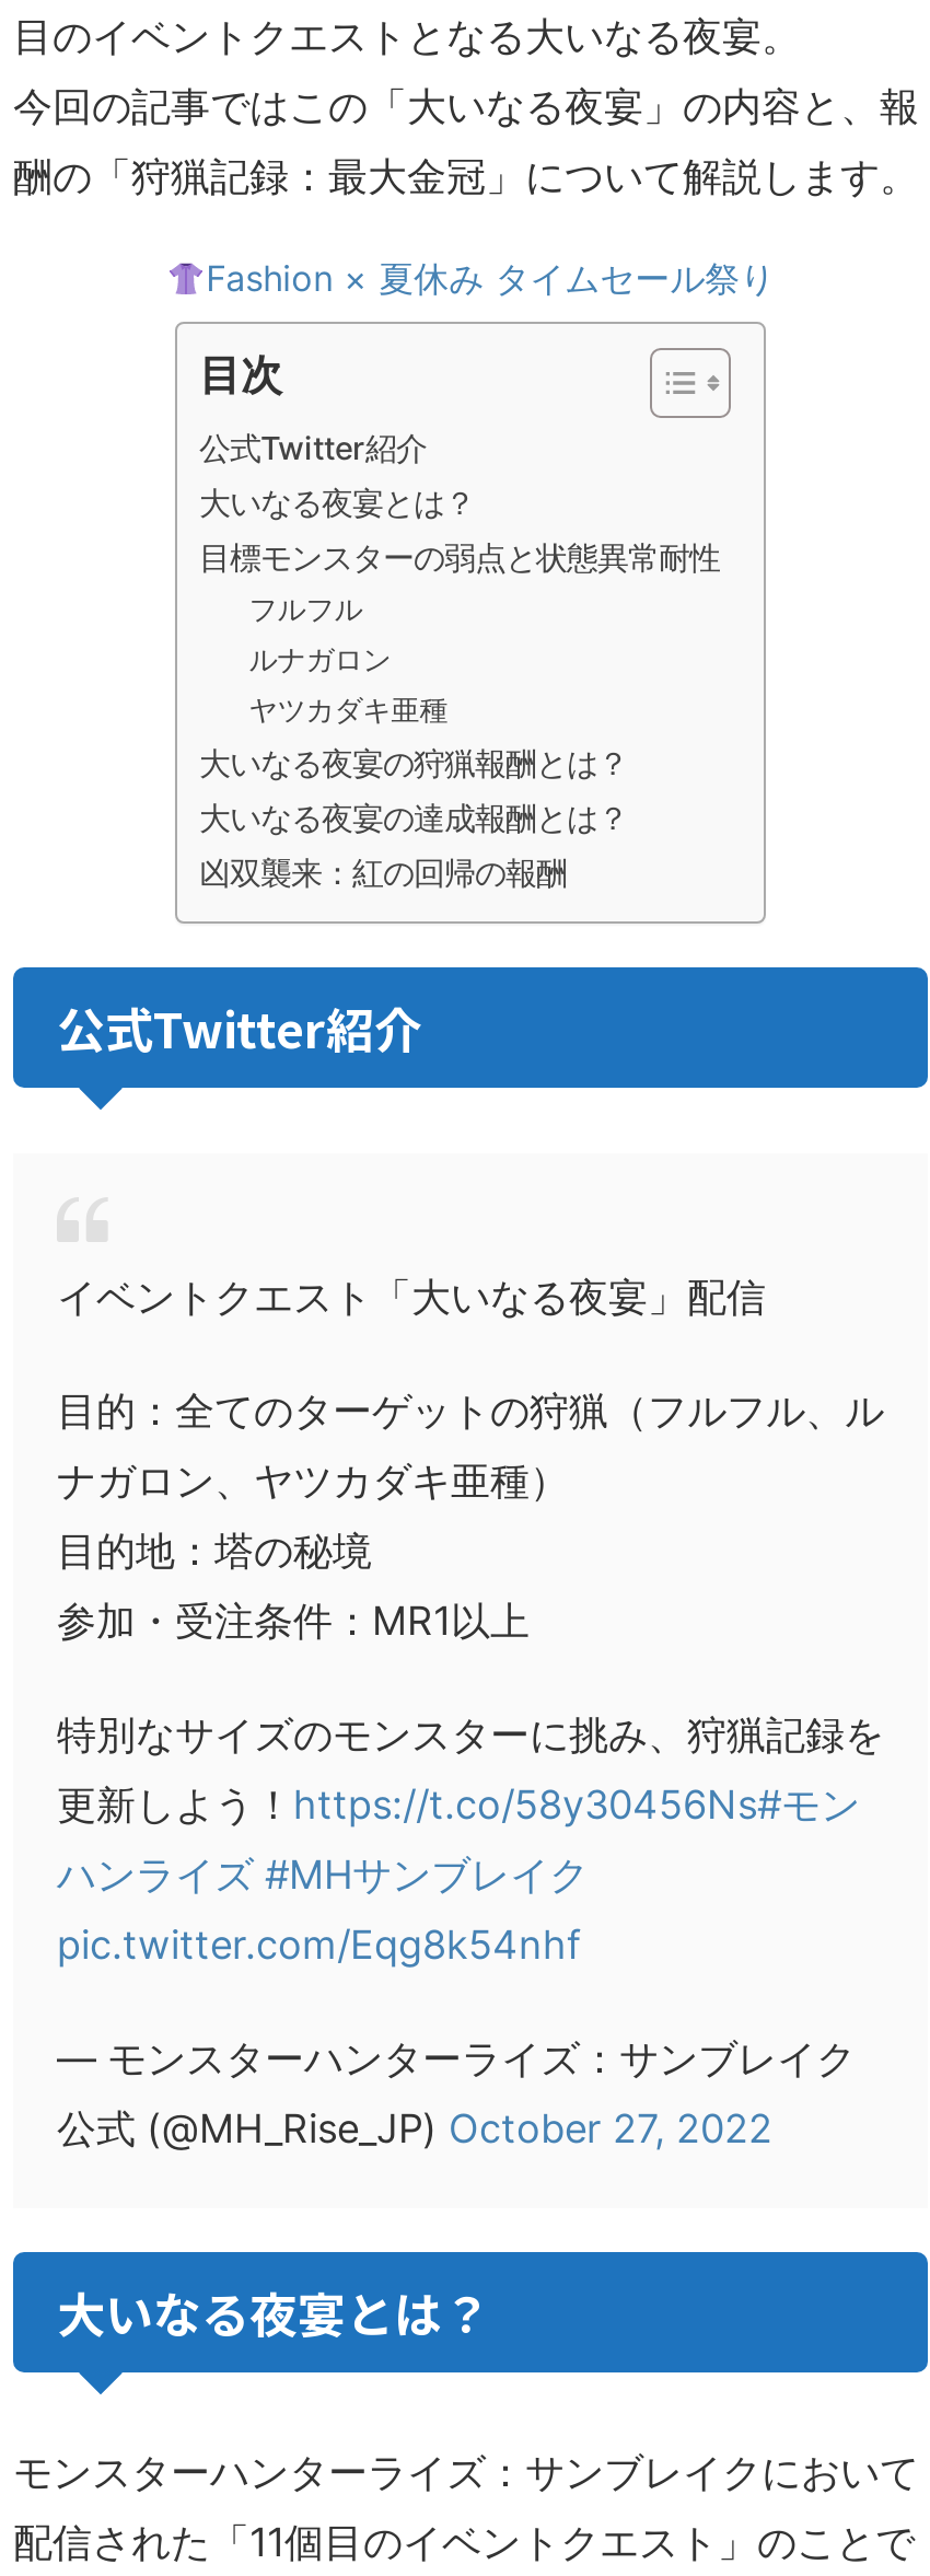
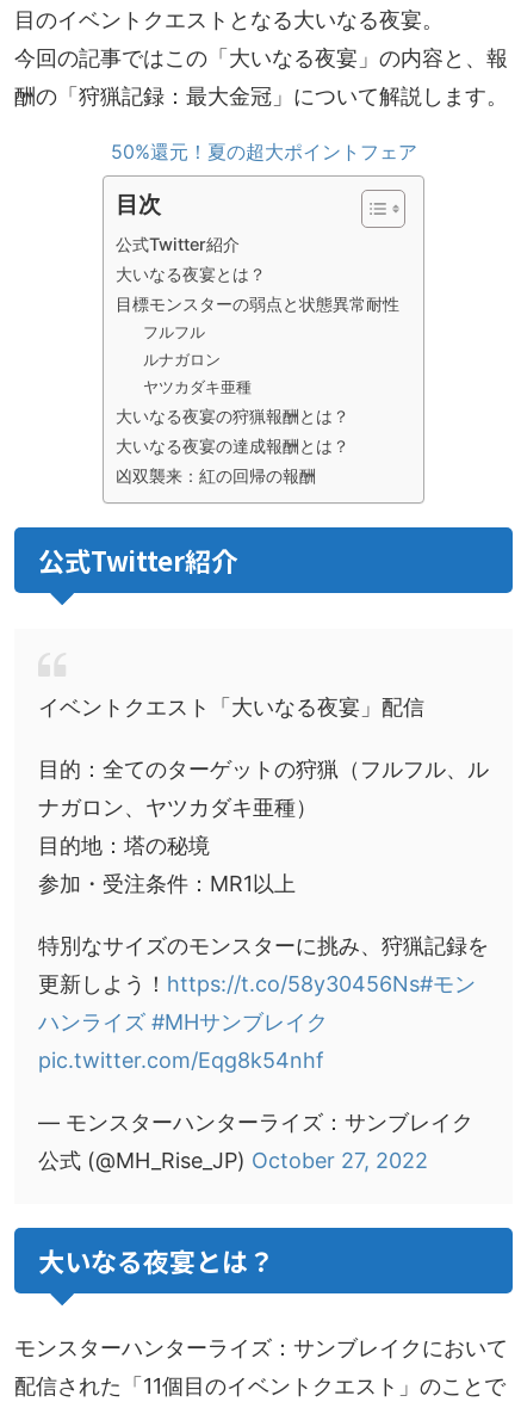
[206,256,775,300] Fashion × 夏休み タイムセール祭り -> [110,140,417,164] 50%還元！夏の超大ポイントフェア

